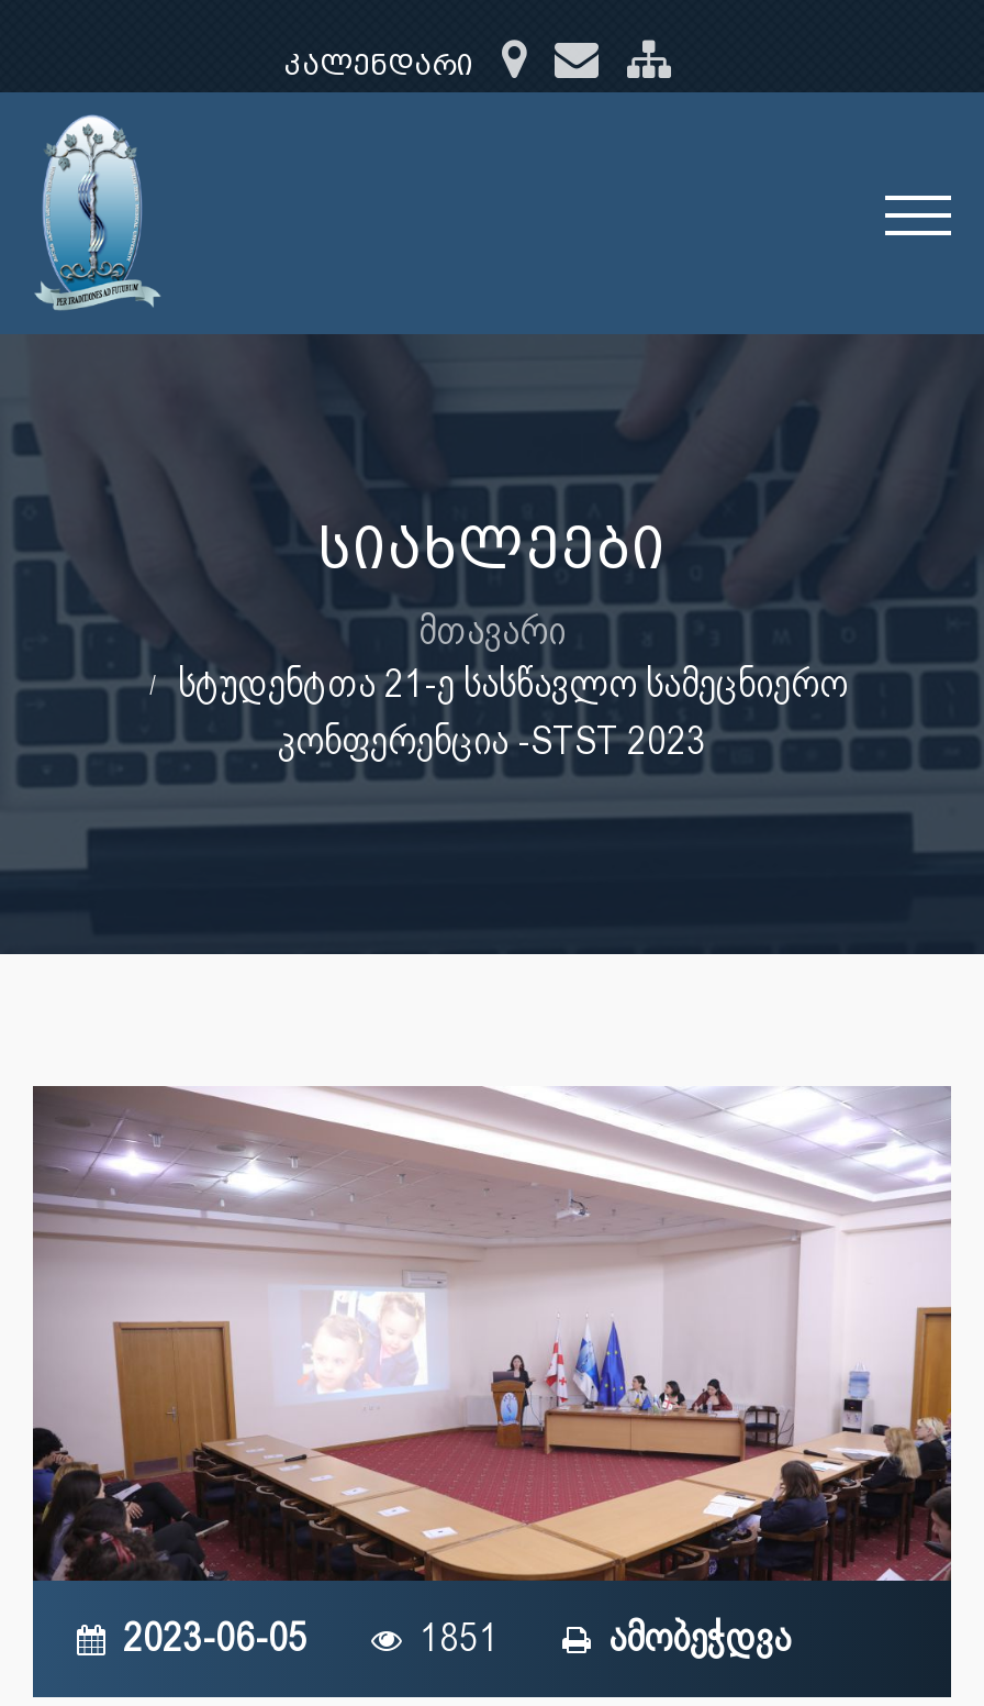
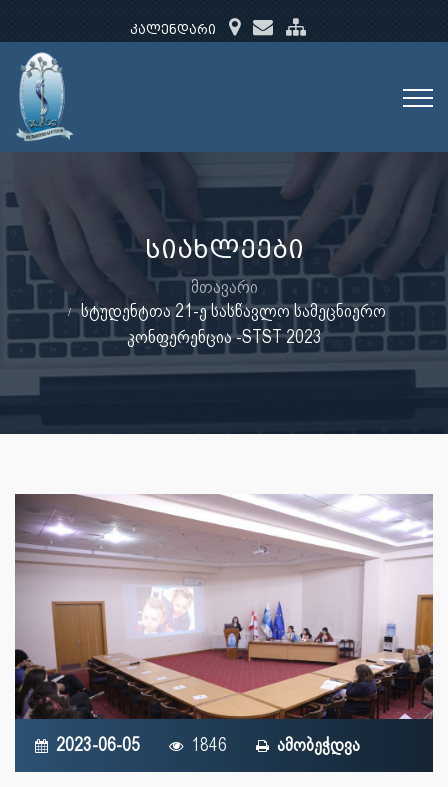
[420,1615,499,1661] 1851 -> [191,734,227,755] 1846

